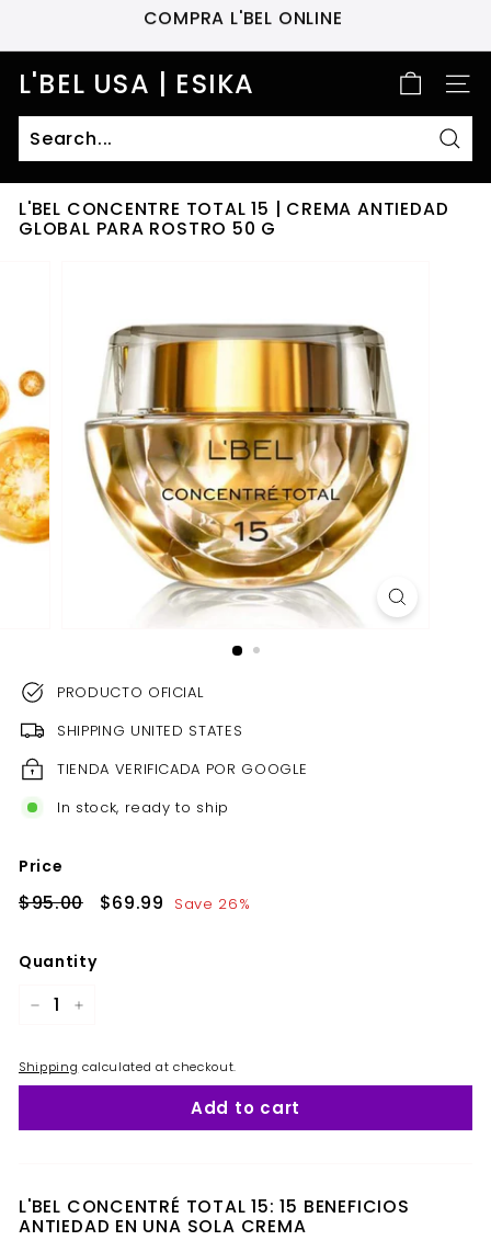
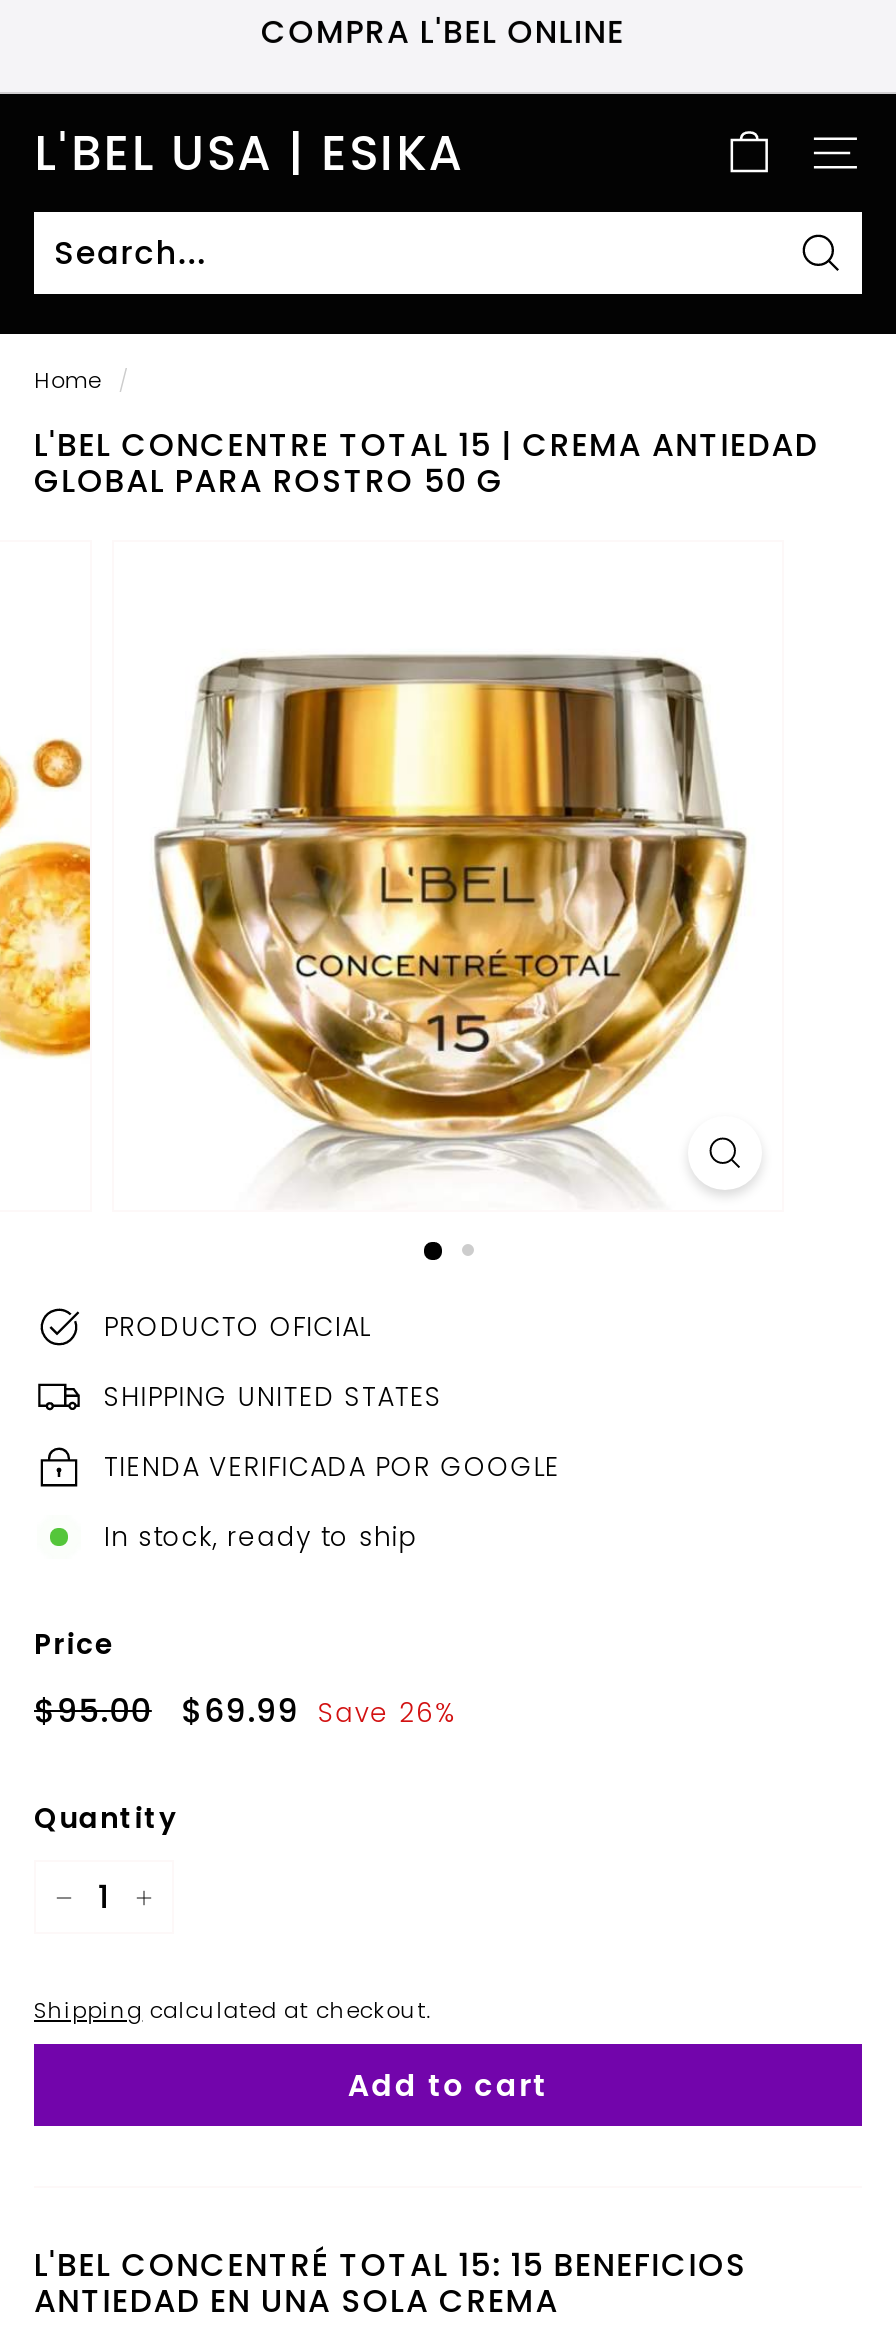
none -> [34,364,130,396] Home /

